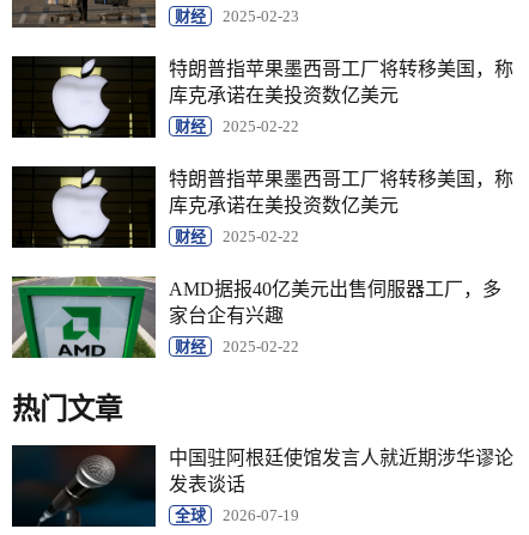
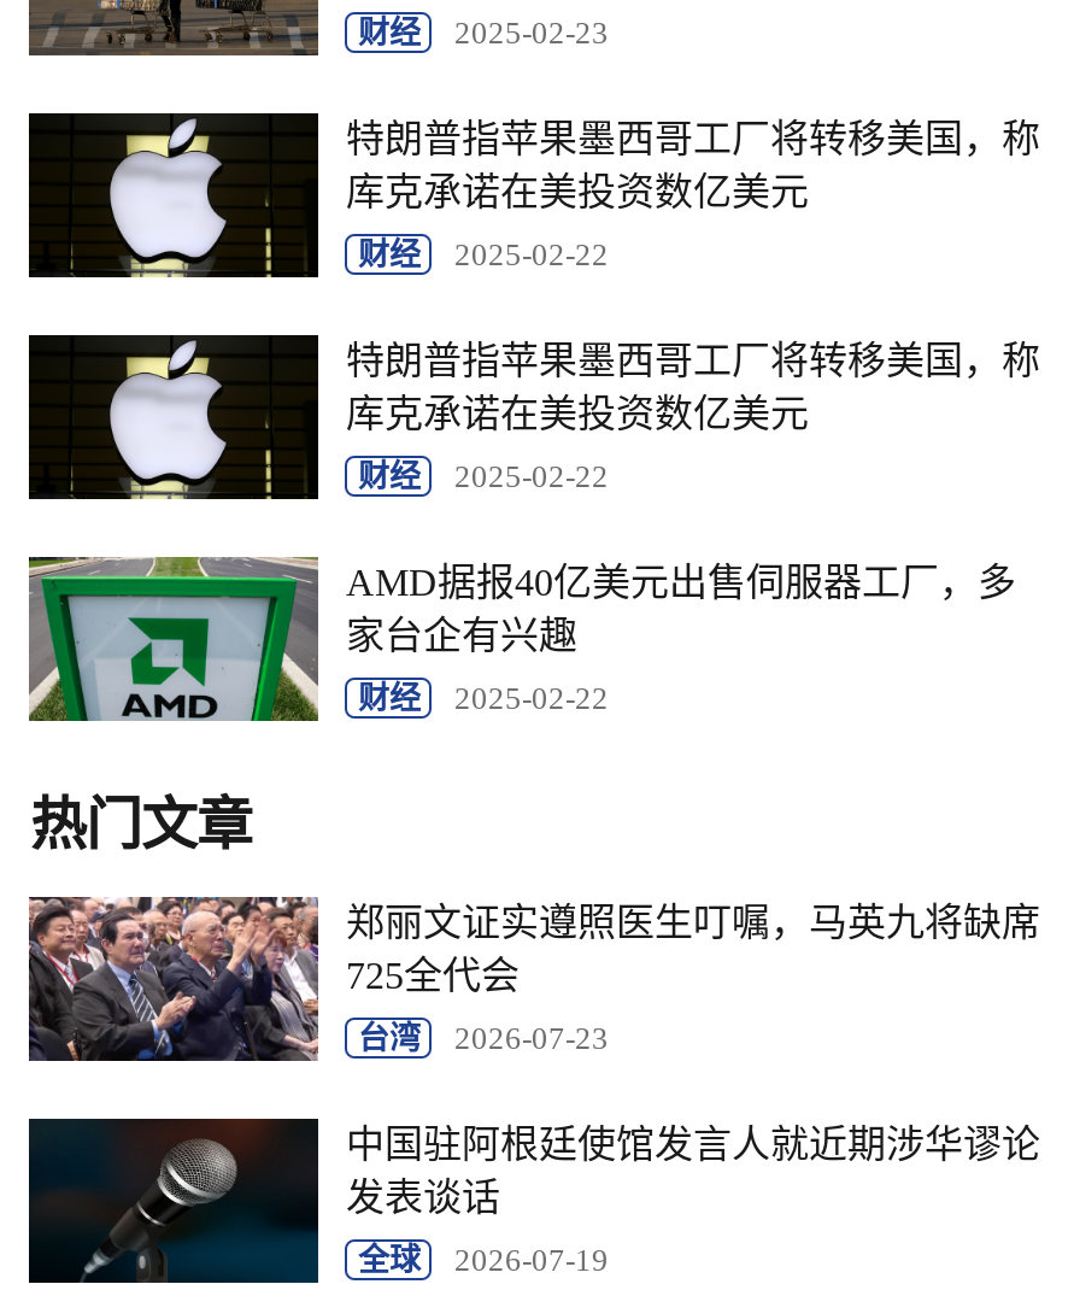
none -> [27,895,1040,1063] [image] | 郑丽文证实遵照医生叮嘱，马英九将缺席 | 725全代会 | 台湾 | 2026-07-23

